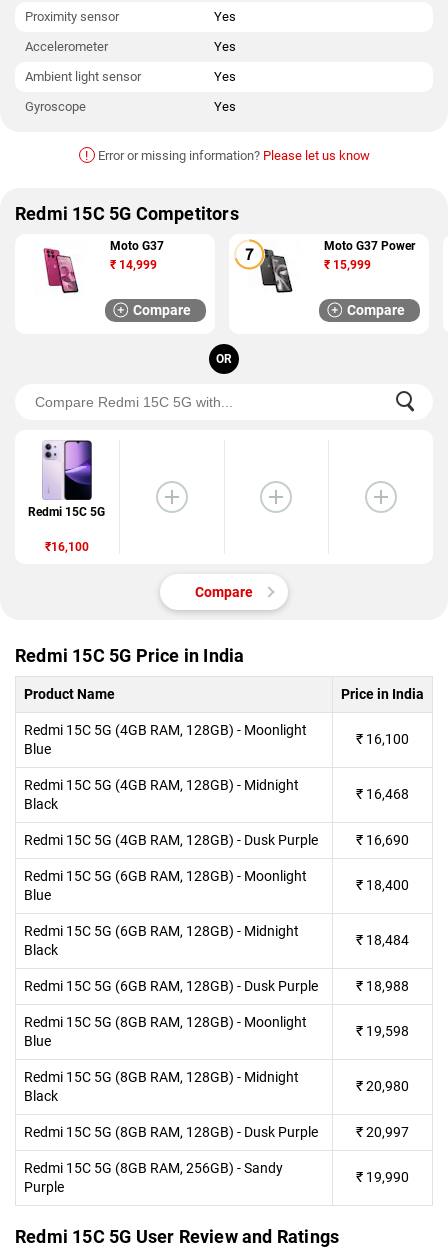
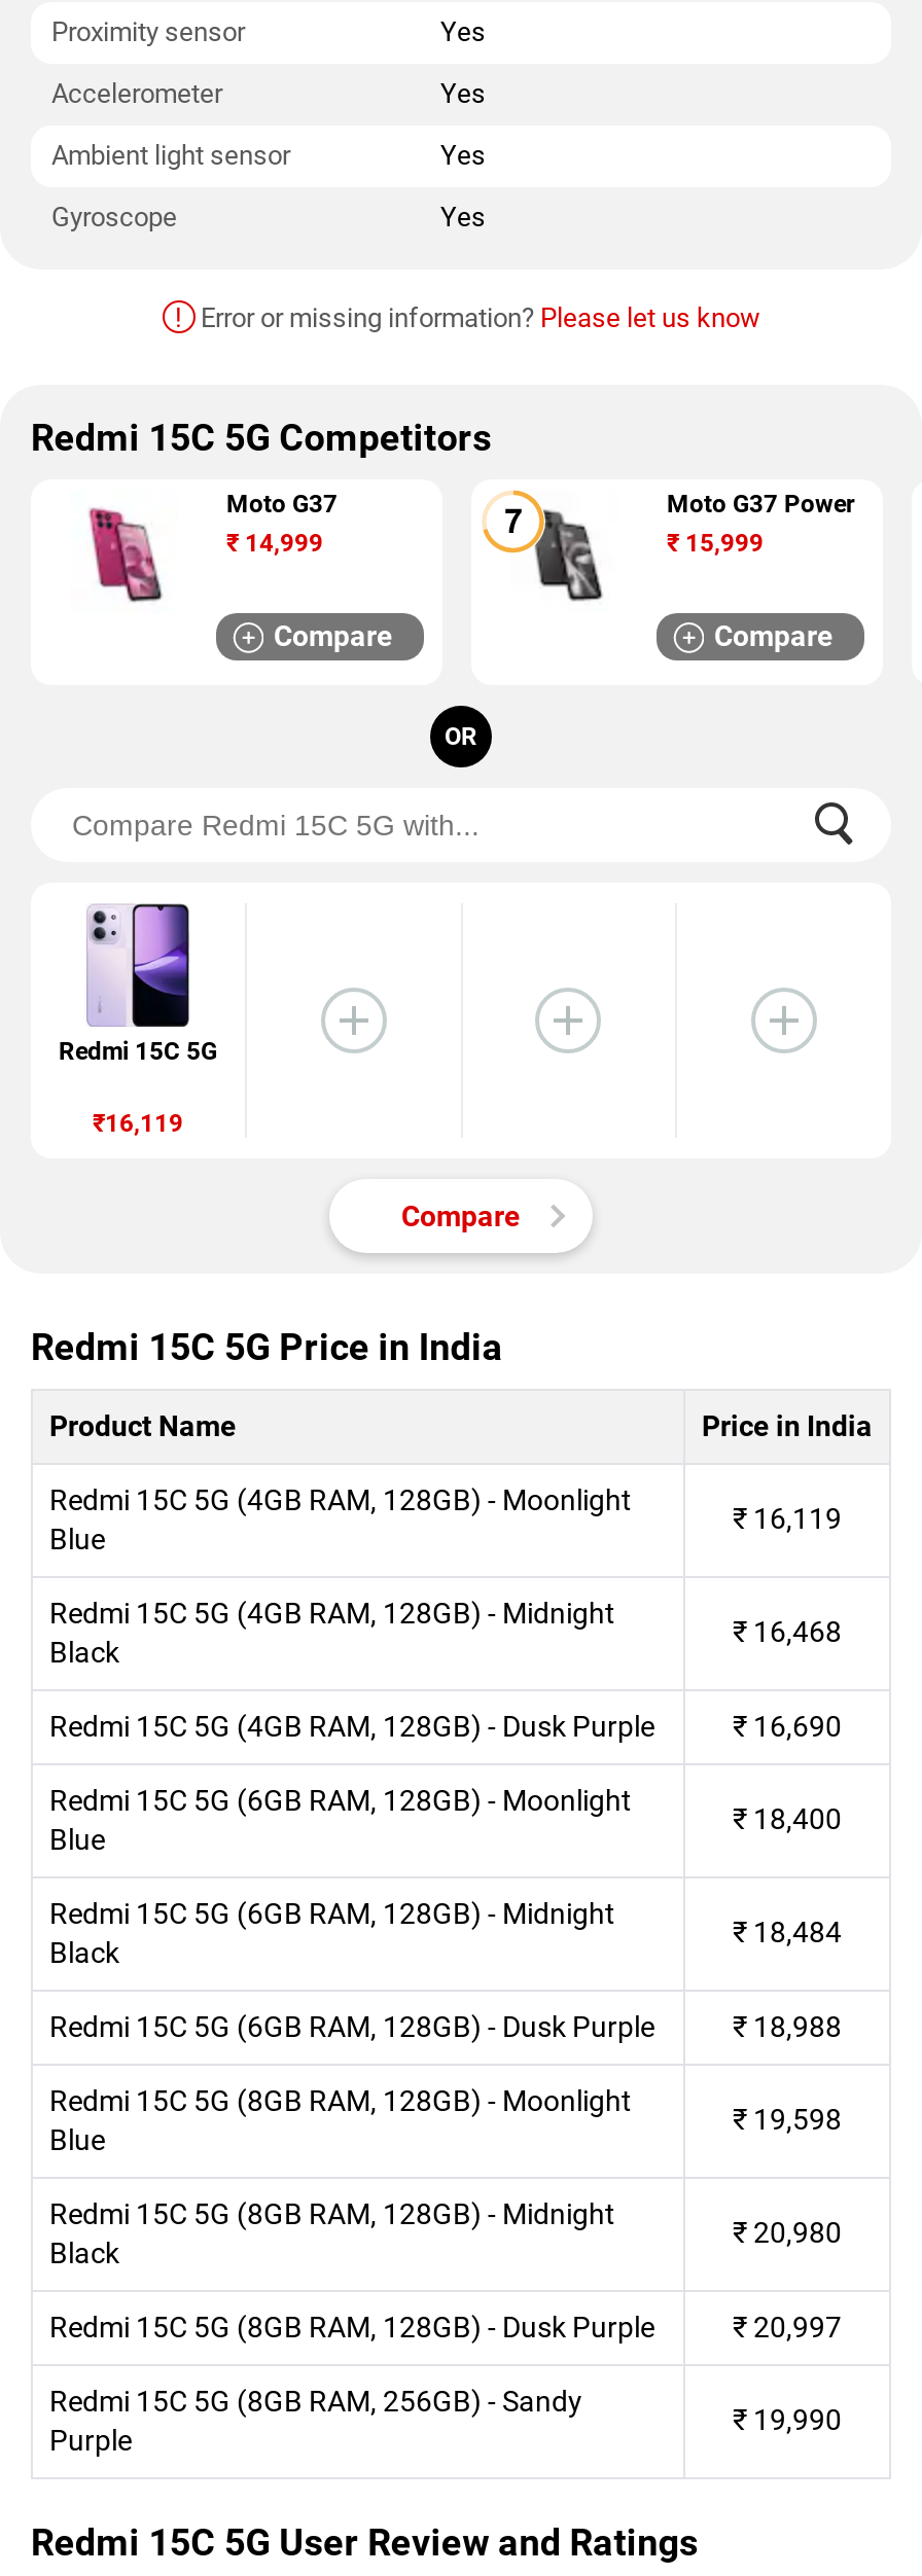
[45,540,89,554] ₹16,100 -> [93,1109,183,1138] ₹16,119
[356,731,409,747] ₹16,100 -> [733,1502,842,1535] ₹16,119

